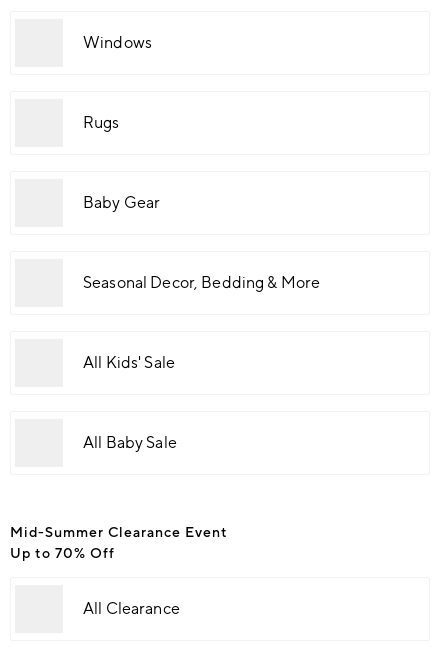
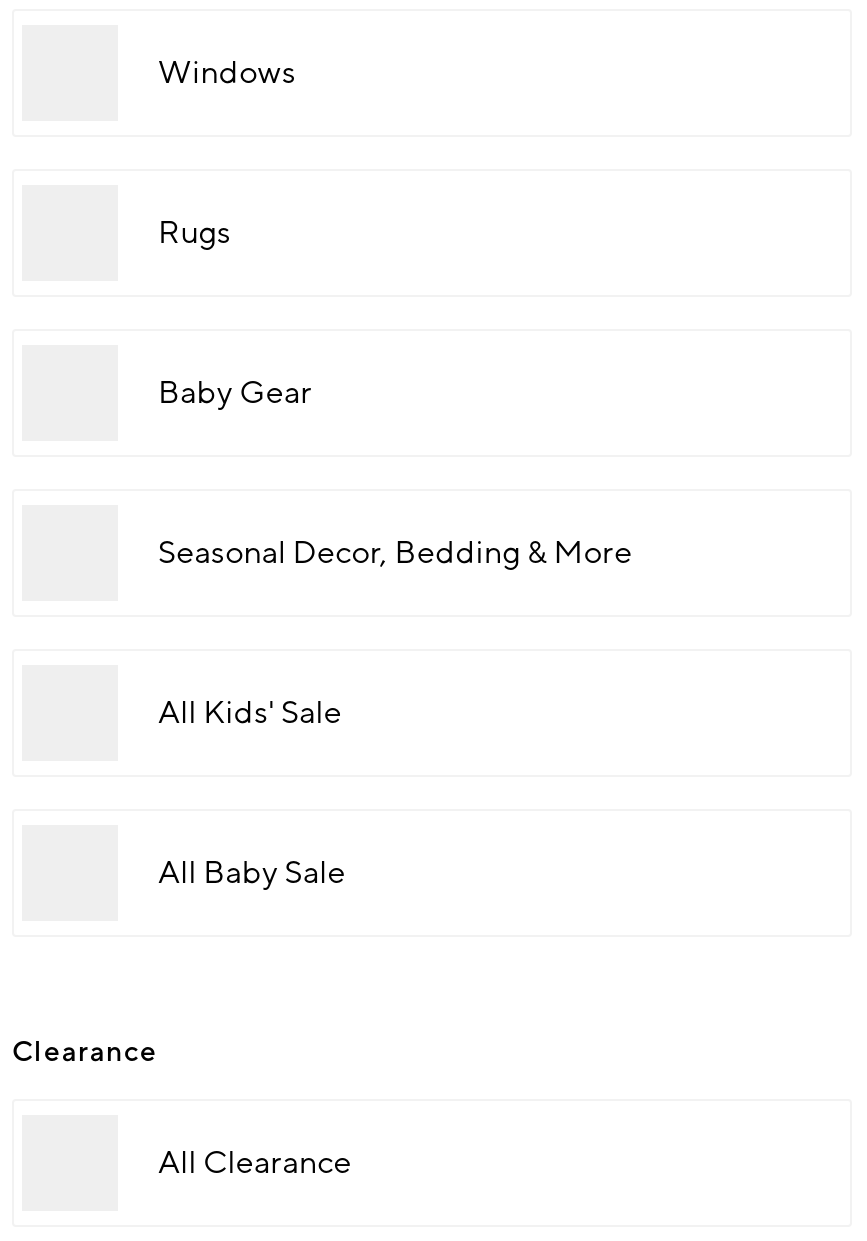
[10,524,228,563] Mid-Summer Clearance Event | Up to 70% Off -> [12,1035,158,1071] Clearance

